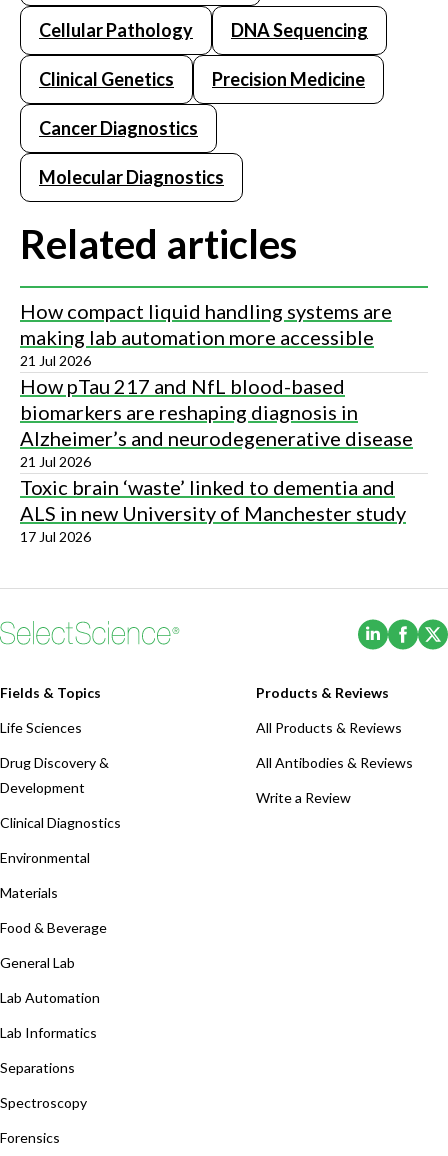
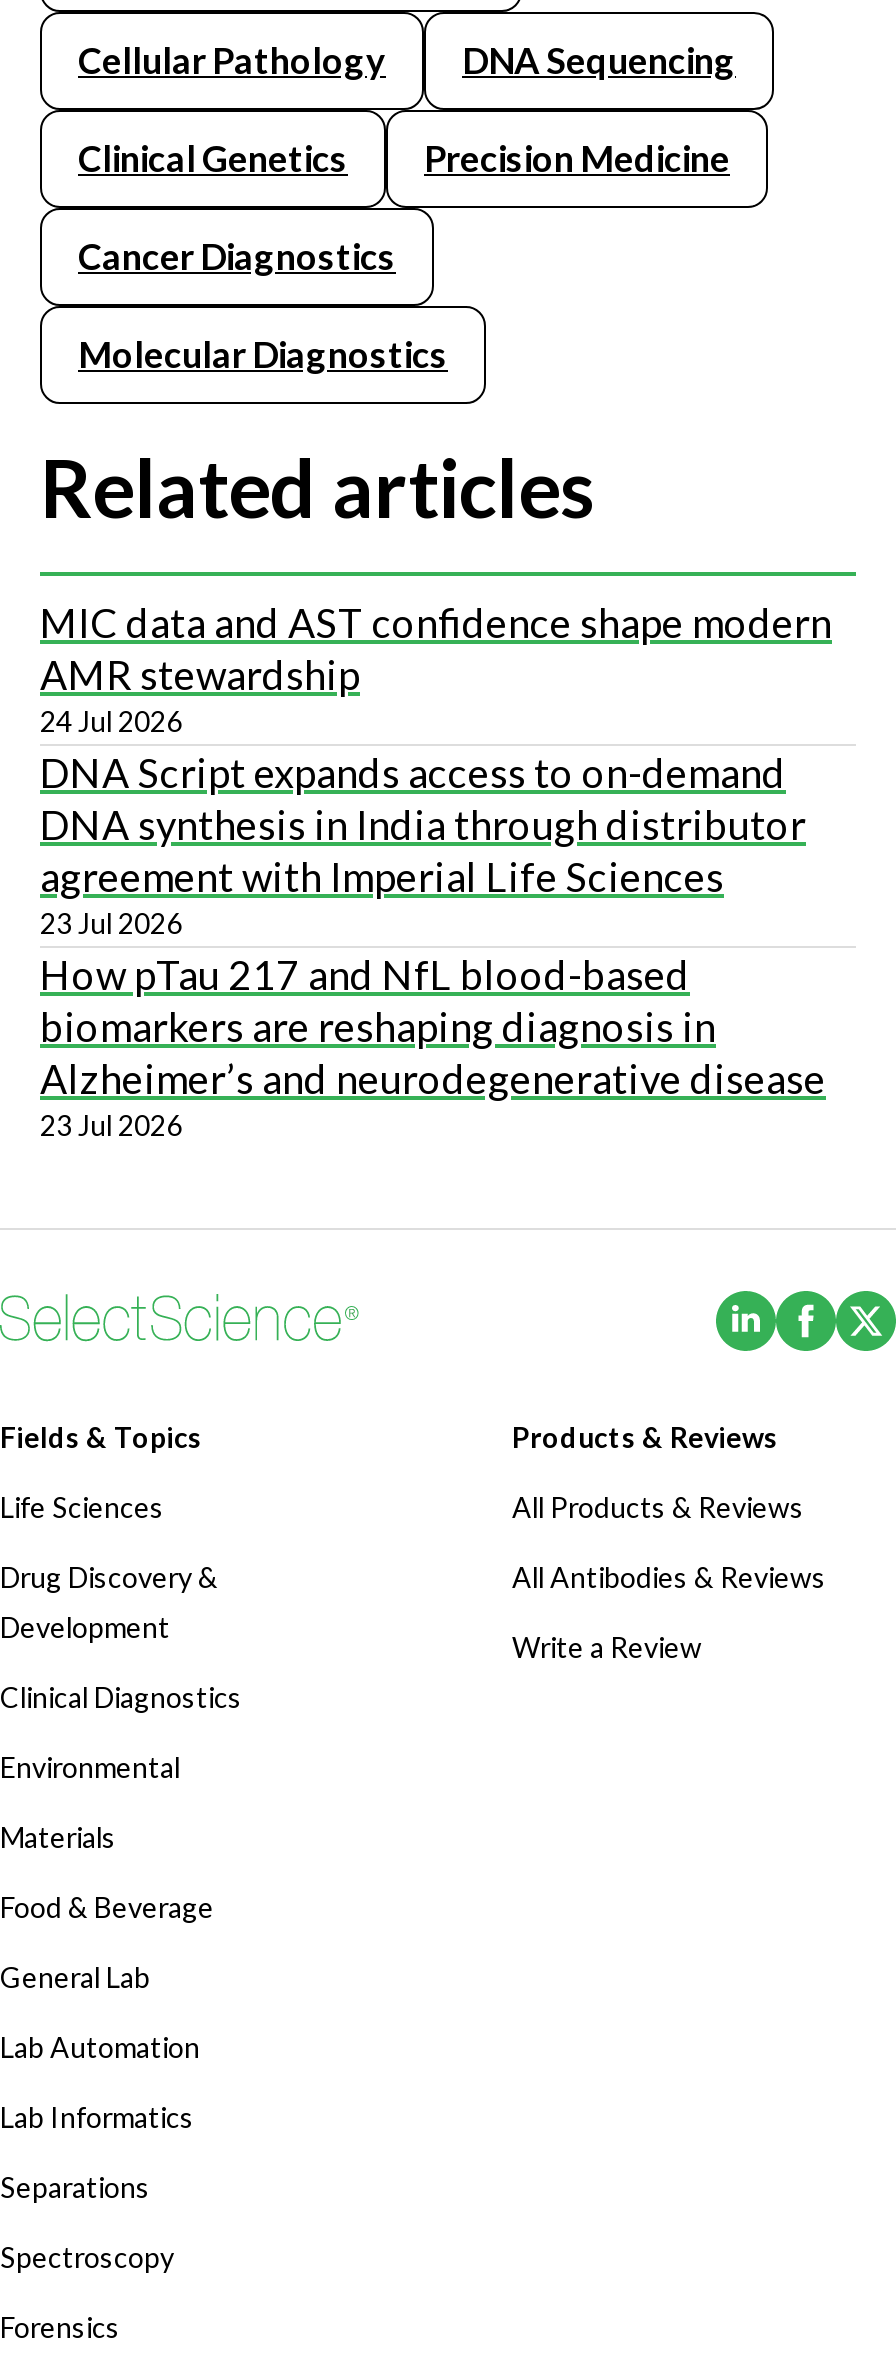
[20,299,392,369] How compact liquid handling systems are | making lab automation more accessible | 21 Jul 2026 -> [40,598,832,940] MIC data and AST confidence shape modern | AMR stewardship | 24 Jul 2026 | DNA Script expands access to on-demand | DNA synthesis in India through distributor | agreement with Imperial Life Sciences | 23 Jul 2026
moved [20,374,413,450] -> [40,950,826,1102]: How pTau 217 and NfL blood-based | biomarkers are reshaping diagnosis in | Alzheimer’s and neurodegenerative disease
[20,453,406,545] 21 Jul 2026 | Toxic brain ‘waste’ linked to dementia and | ALS in new University of Manchester study | 17 Jul 2026 -> [40,1108,182,1142] 23 Jul 2026

